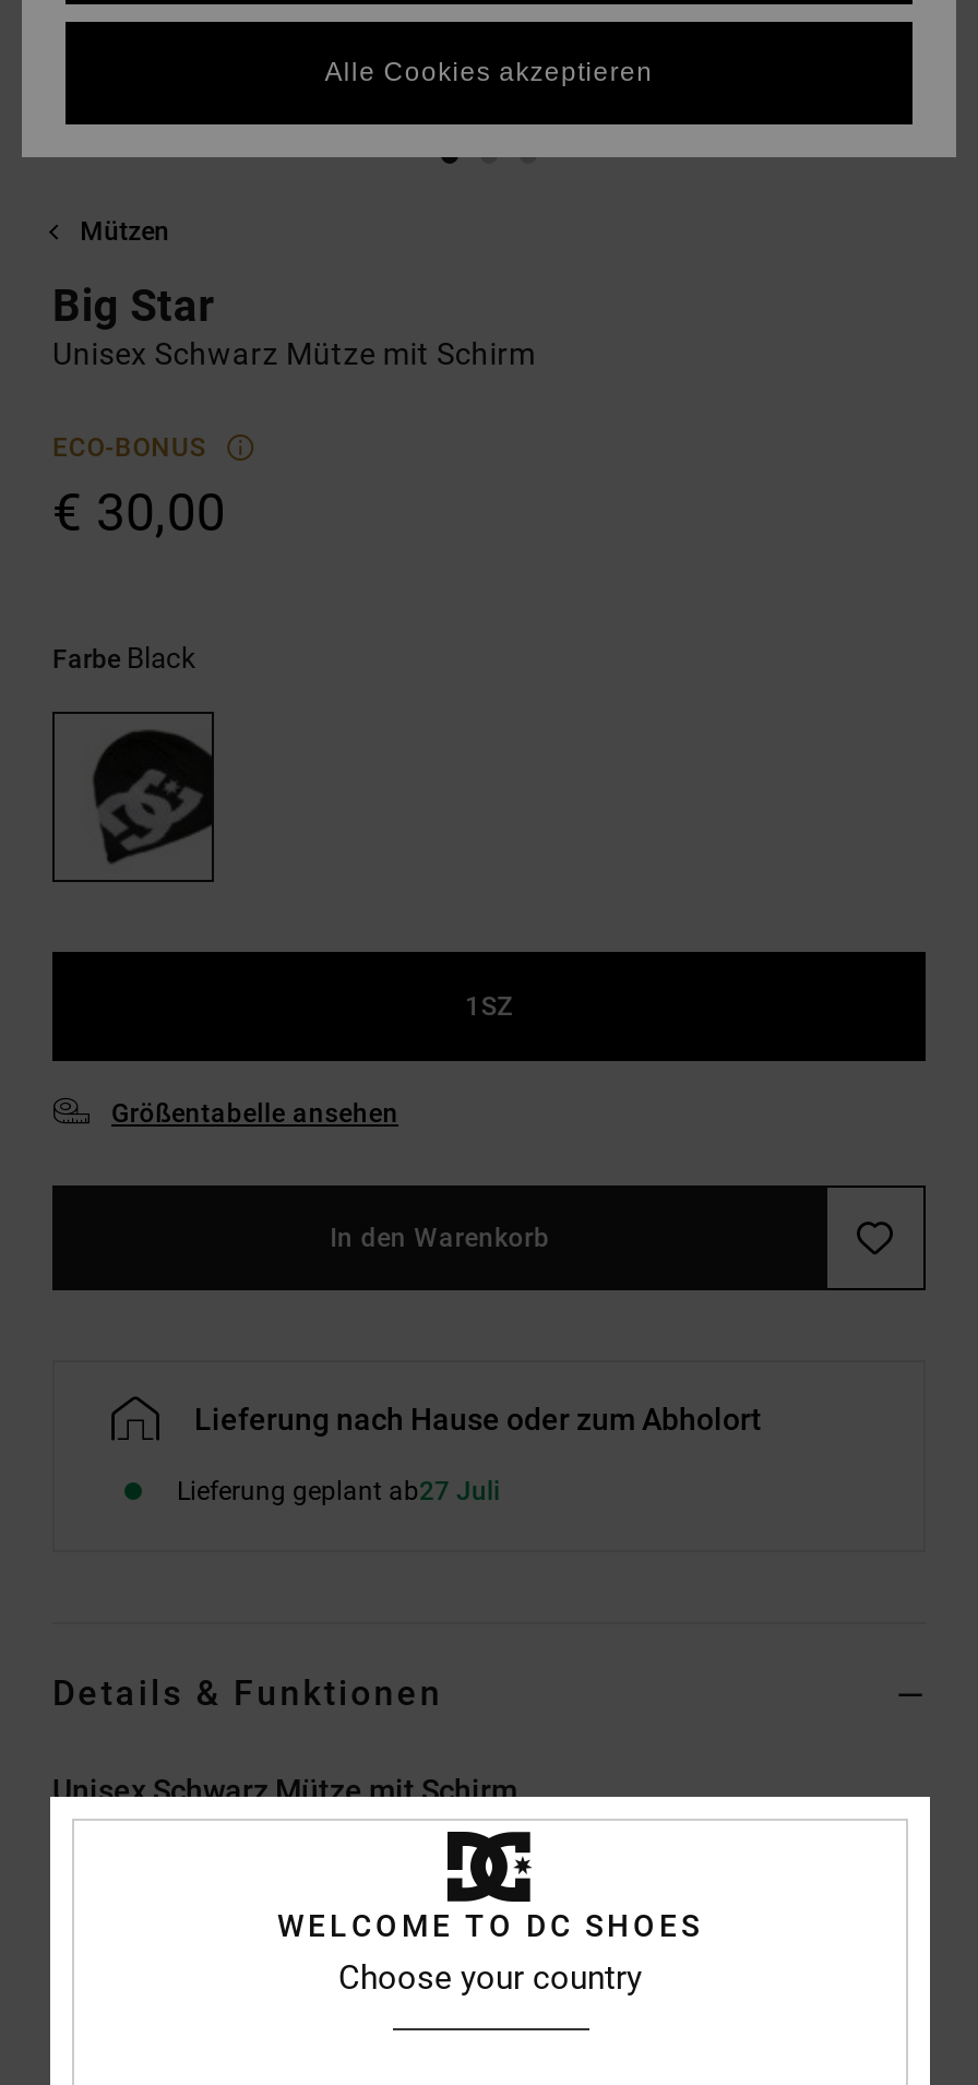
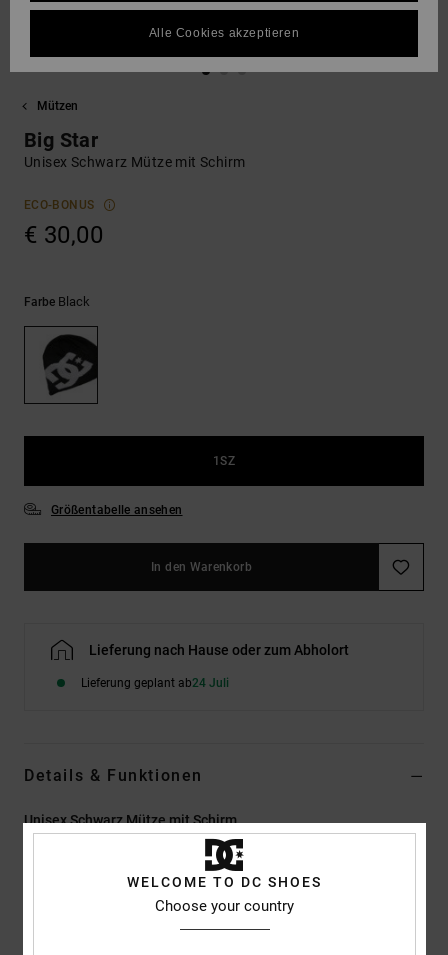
[177,1475,500,1506] Lieferung geplant ab27 Juli -> [81,676,229,690] Lieferung geplant ab24 Juli

